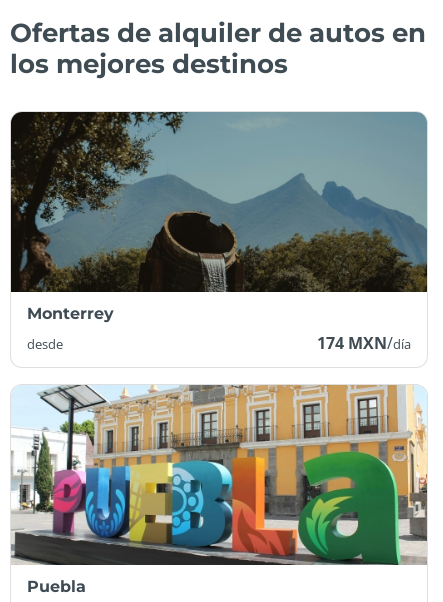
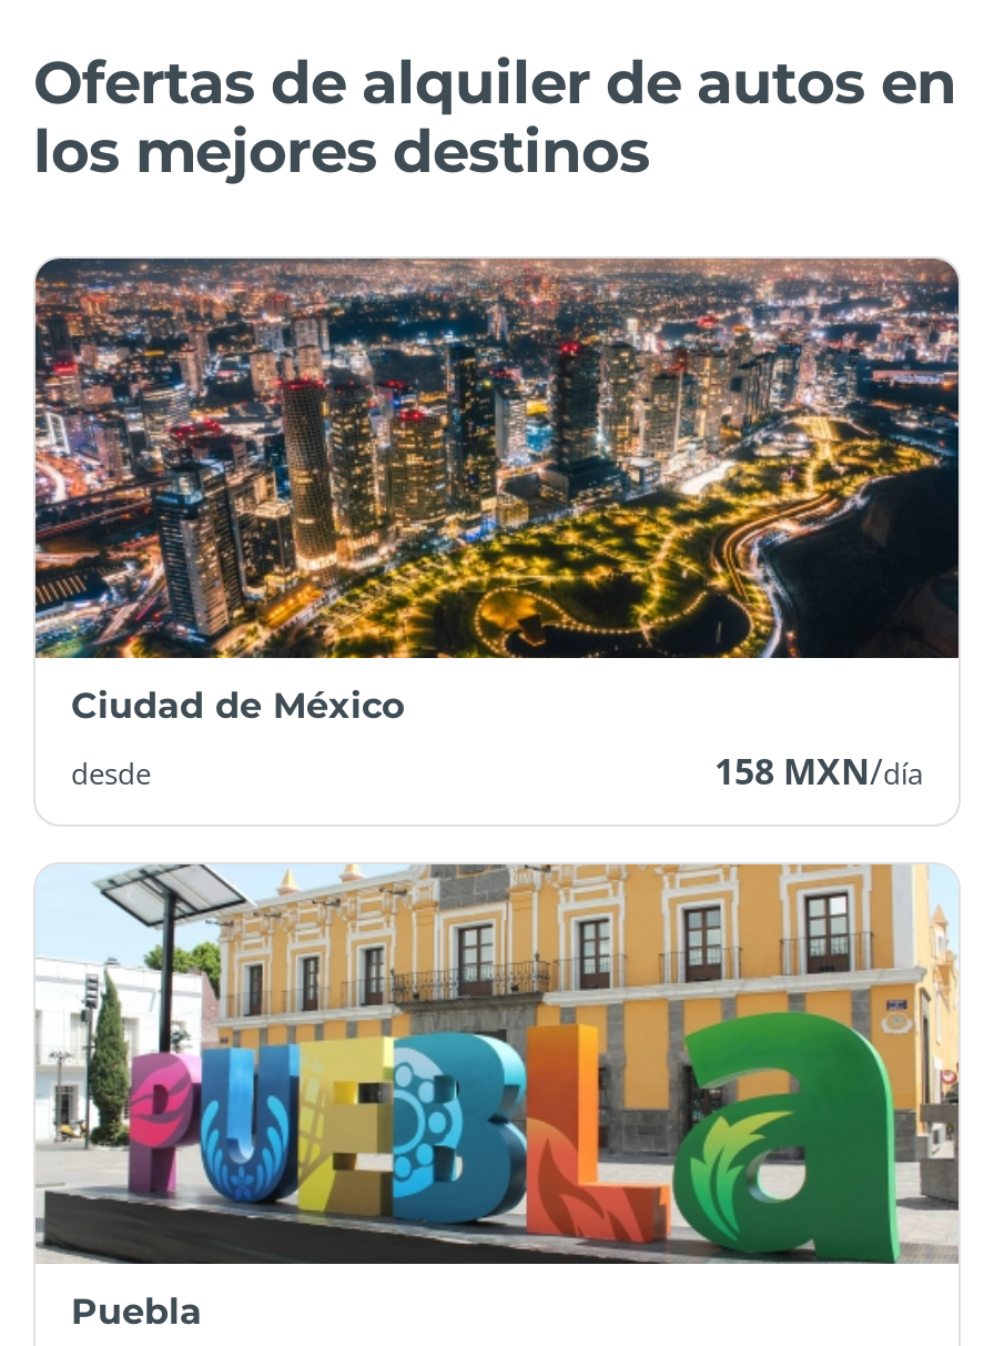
[10,112,428,323] [image] | Monterrey -> [33,256,961,728] [image] | Ciudad de México
[317,332,411,354] 174 MXN/día -> [714,748,923,797] 158 MXN/día

